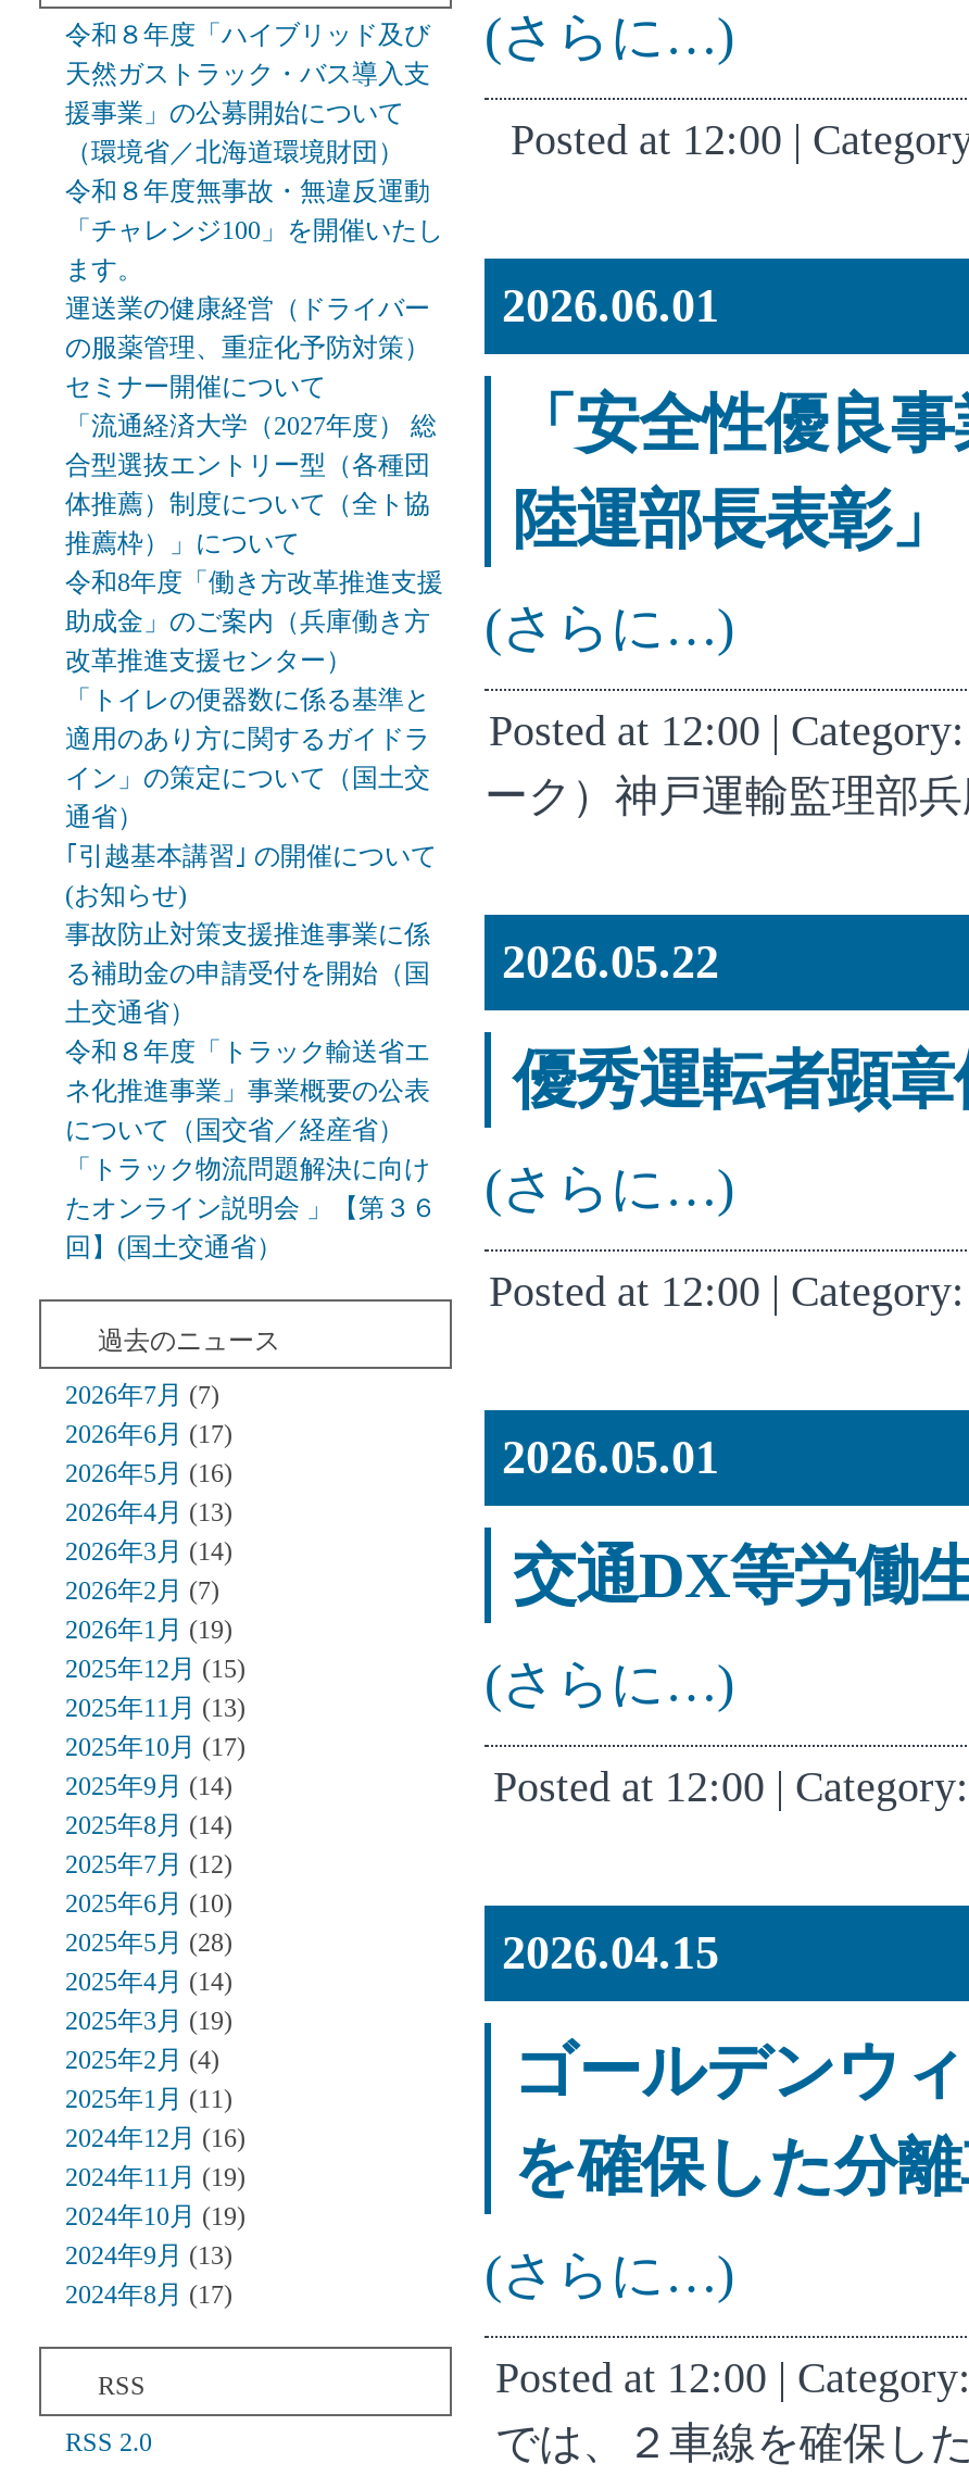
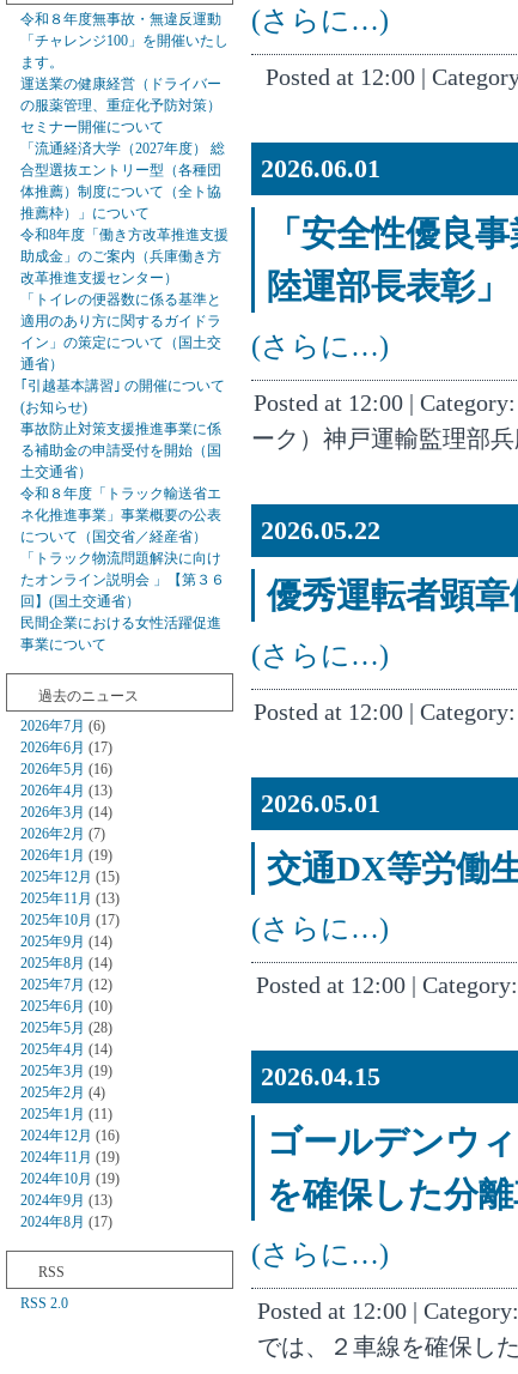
[65,20,430,167] 令和８年度「ハイブリッド及び | 天然ガストラック・バス導入支 | 援事業」の公募開始について | （環境省／北海道環境財団） -> none
moved [65,176,443,1262] -> [20,11,228,610]: 令和８年度無事故・無違反運動 | 「チャレンジ100」を開催いたし | ます。 | ... | たオンライン説明会 」【第３６ | 回】(国土交通省）
none -> [20,615,221,653] 民間企業における女性活躍促進 | 事業について
moved [98,1325,280,1356] -> [38,688,139,704]: 過去のニュース
[65,1380,219,1410] 2026年7月(7) -> [20,718,105,734] 2026年7月(6)
moved [65,1419,246,2458] -> [20,739,120,1312]: 2026年6月(17) | 2026年5月(16) | 2026年4月(13) | ... | RSS | RSS 2.0

